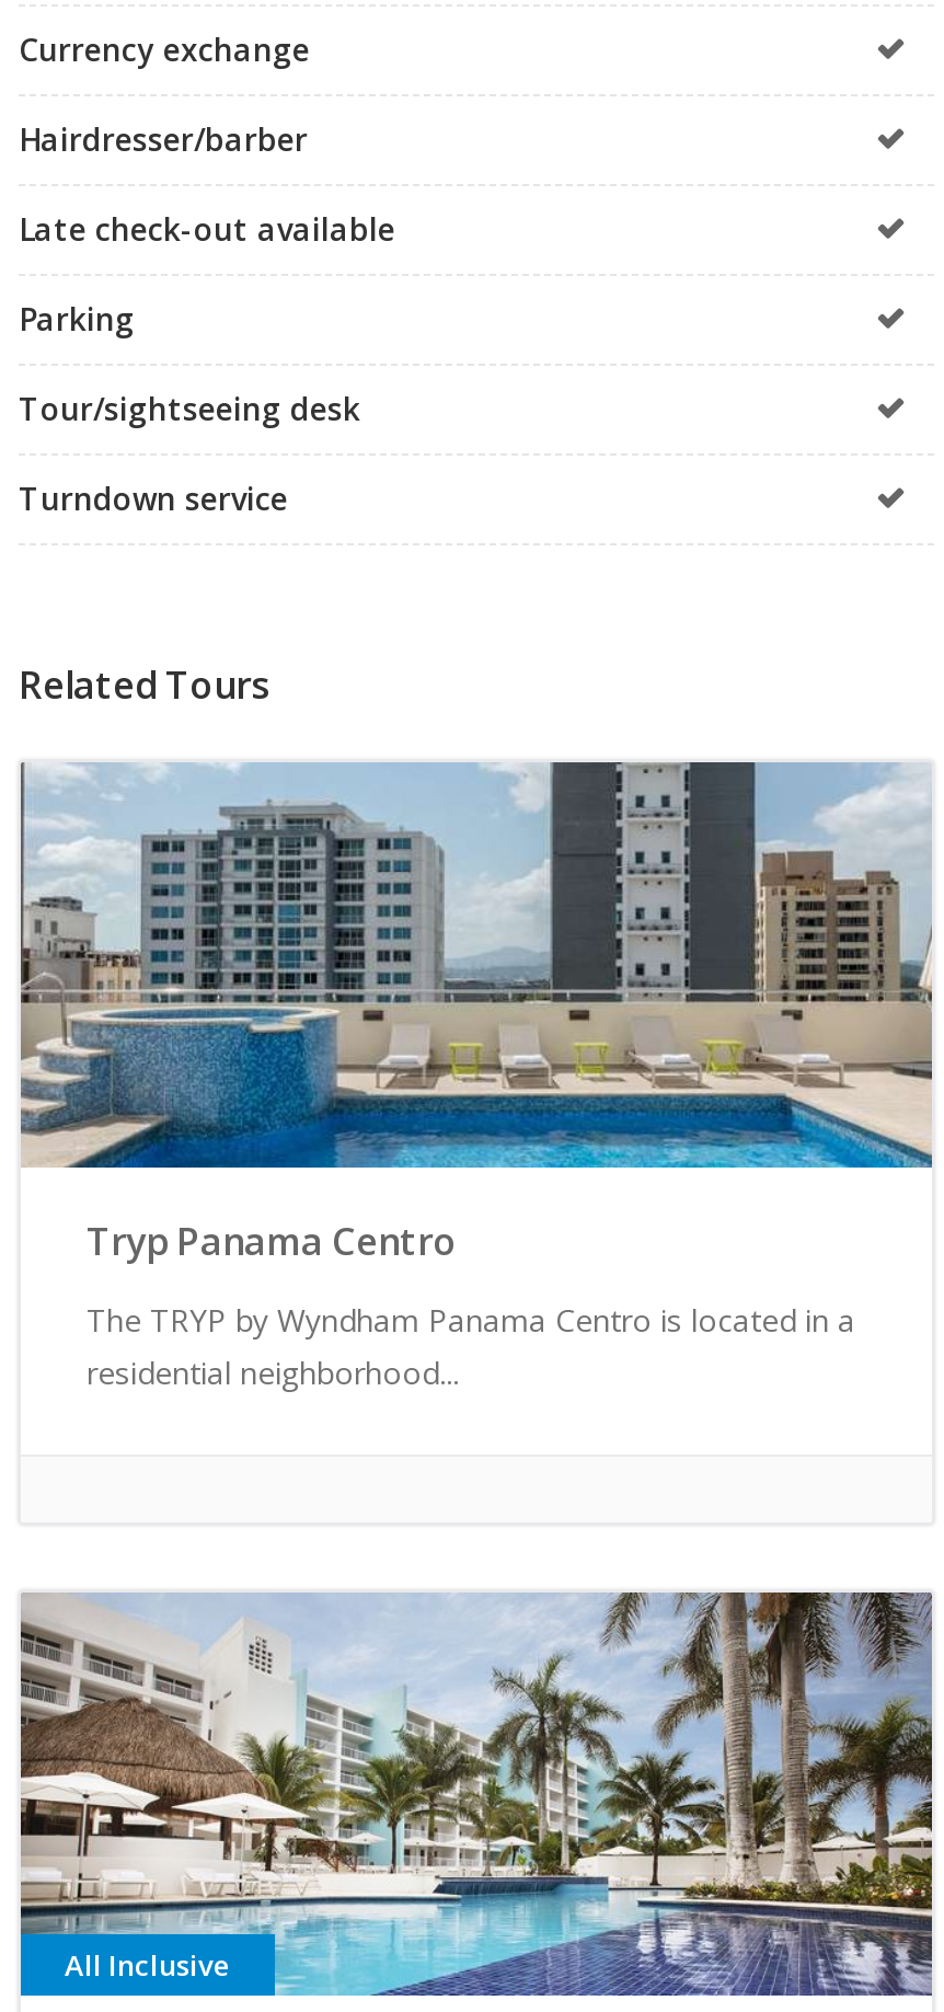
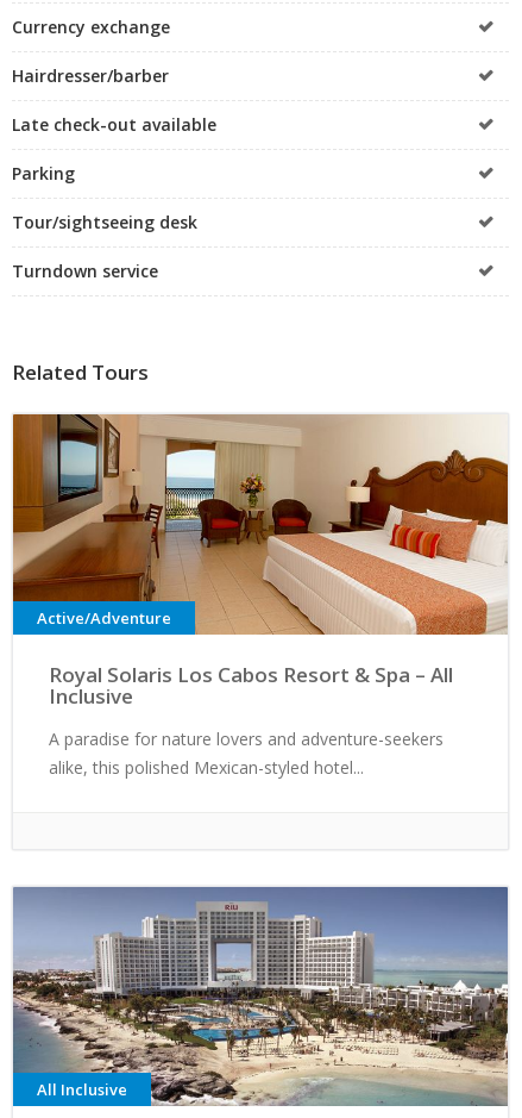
[19,760,934,1392] [image] | Tryp Panama Centro | The TRYP by Wyndham Panama Centro is located in a | residential neighborhood... -> [12,413,509,778] [image] | Active/Adventure | Royal Solaris Los Cabos Resort & Spa – All | Inclusive | A paradise for nature lovers and adventure-seekers | alike, this polished Mexican-styled hotel...
[19,1590,932,1998] [image] -> [13,886,508,1106] [image]

